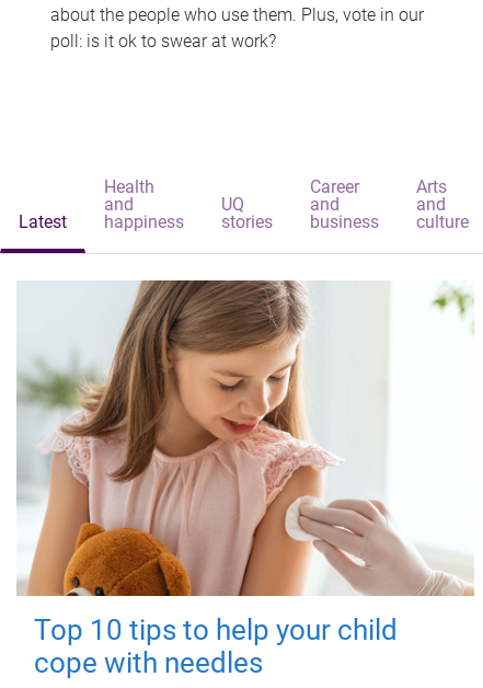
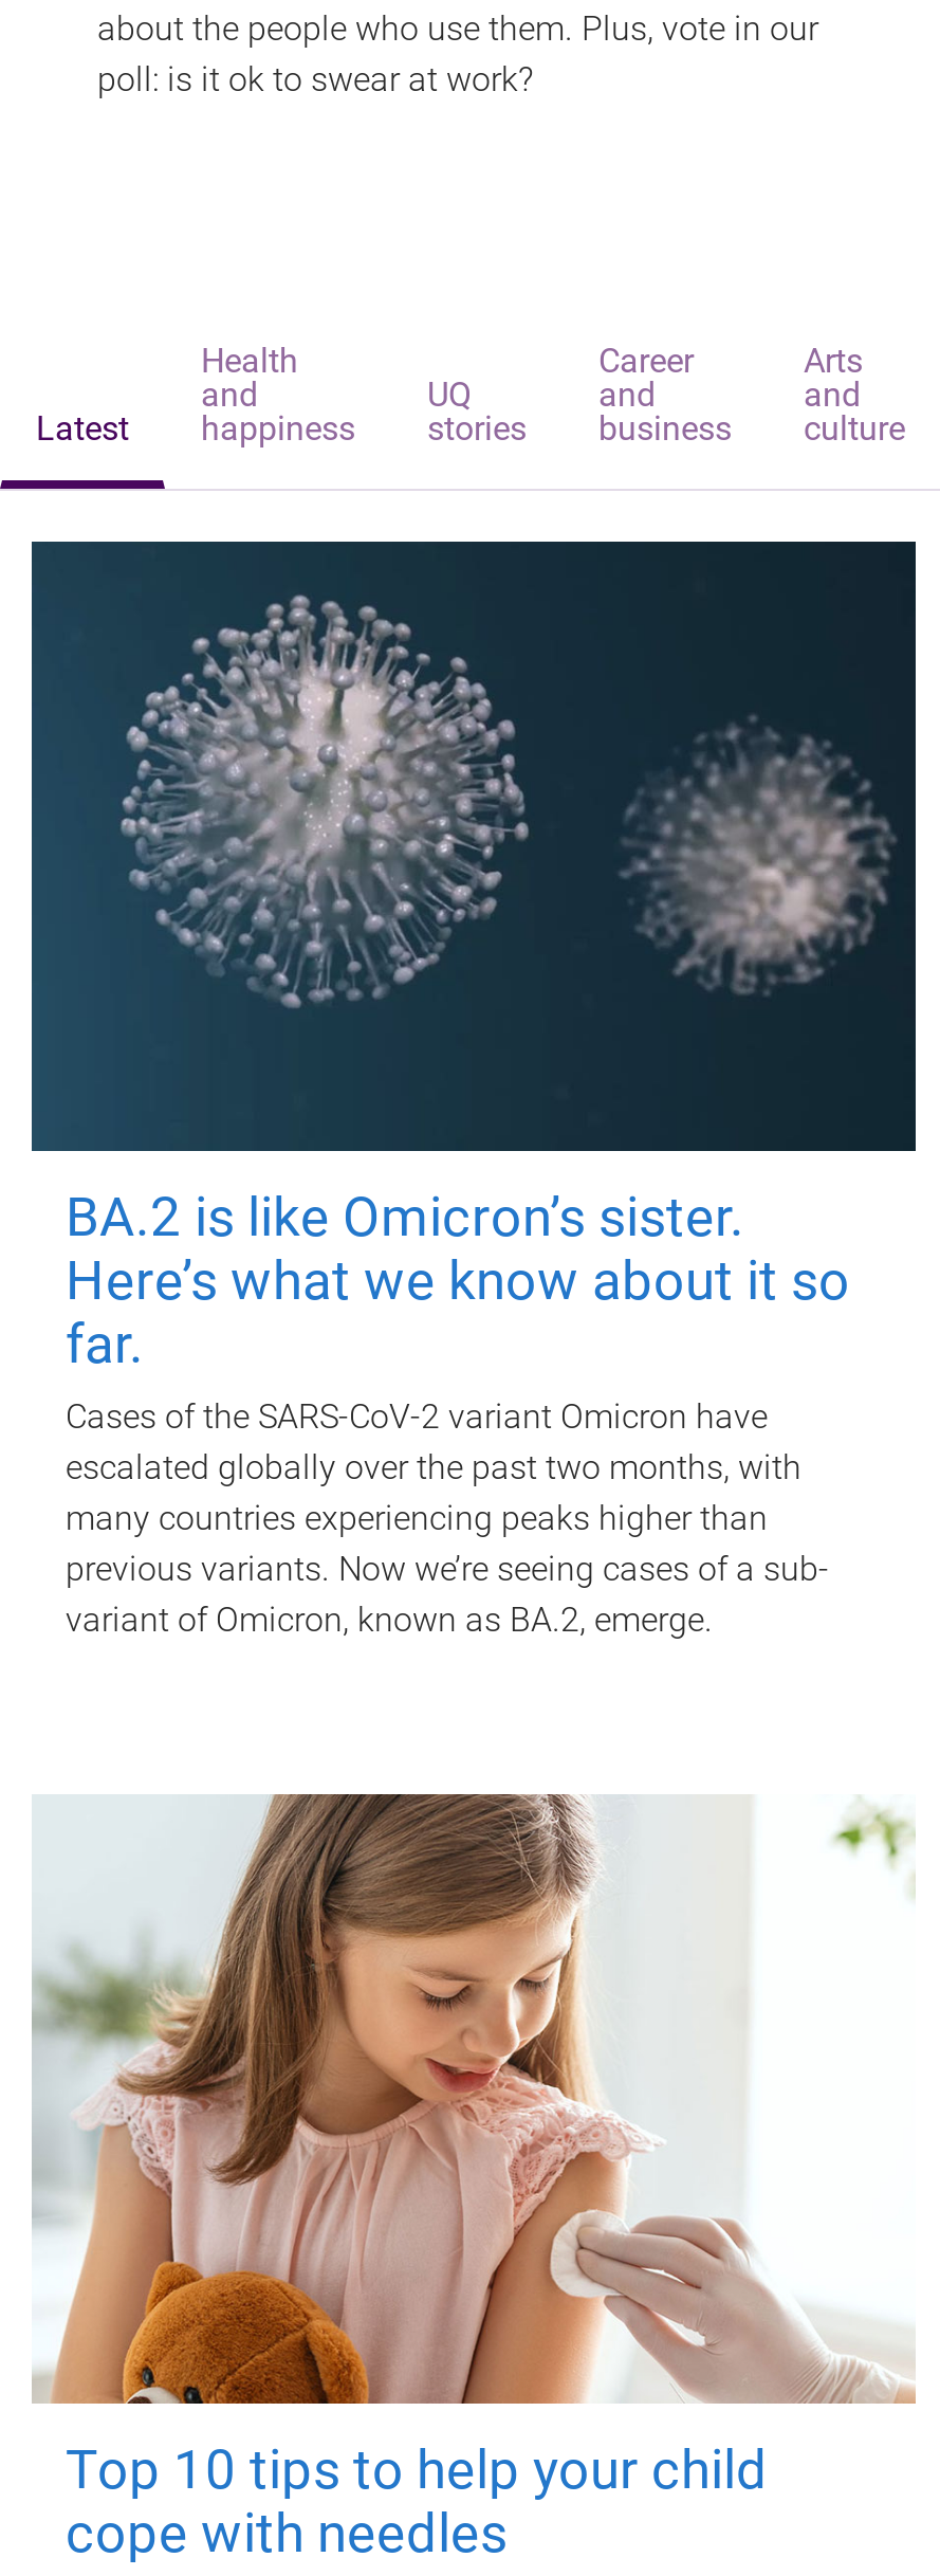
none -> [30,540,918,1640] [image] | BA.2 is like Omicron’s sister. | Here’s what we know about it so | far. | Cases of the SARS-CoV-2 variant Omicron have | escalated globally over the past two months, with | many countries experiencing peaks higher than | previous variants. Now we’re seeing cases of a sub- | variant of Omicron, known as BA.2, emerge.

